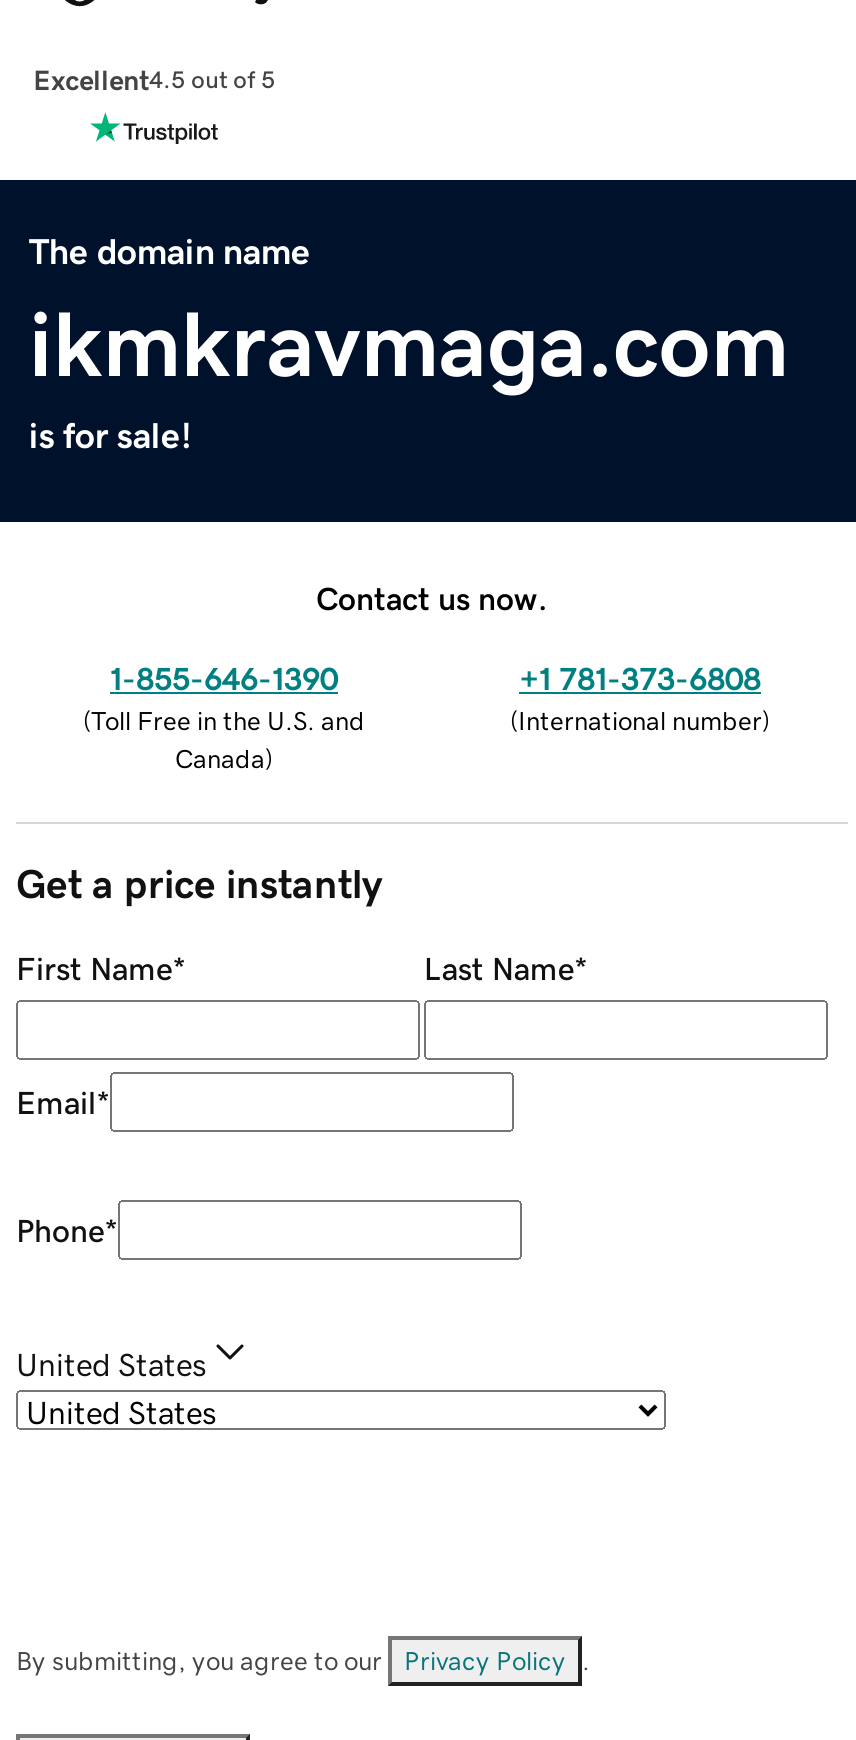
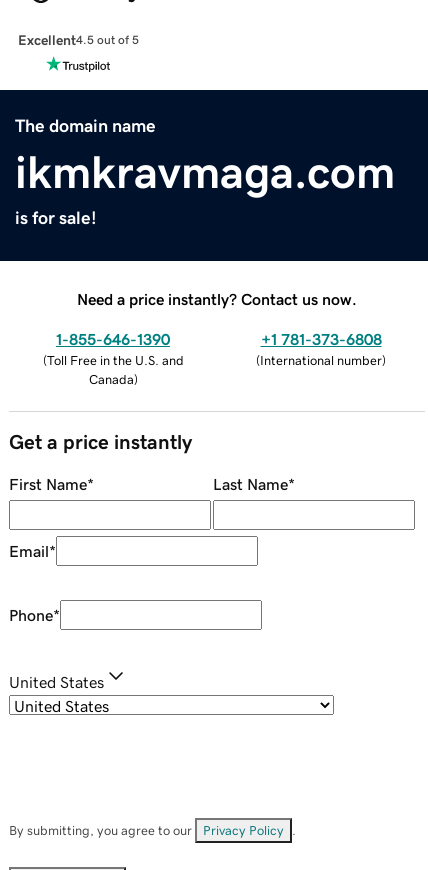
[316,581,548,613] Contact us now. -> [77,291,357,307] Need a price instantly? Contact us now.

